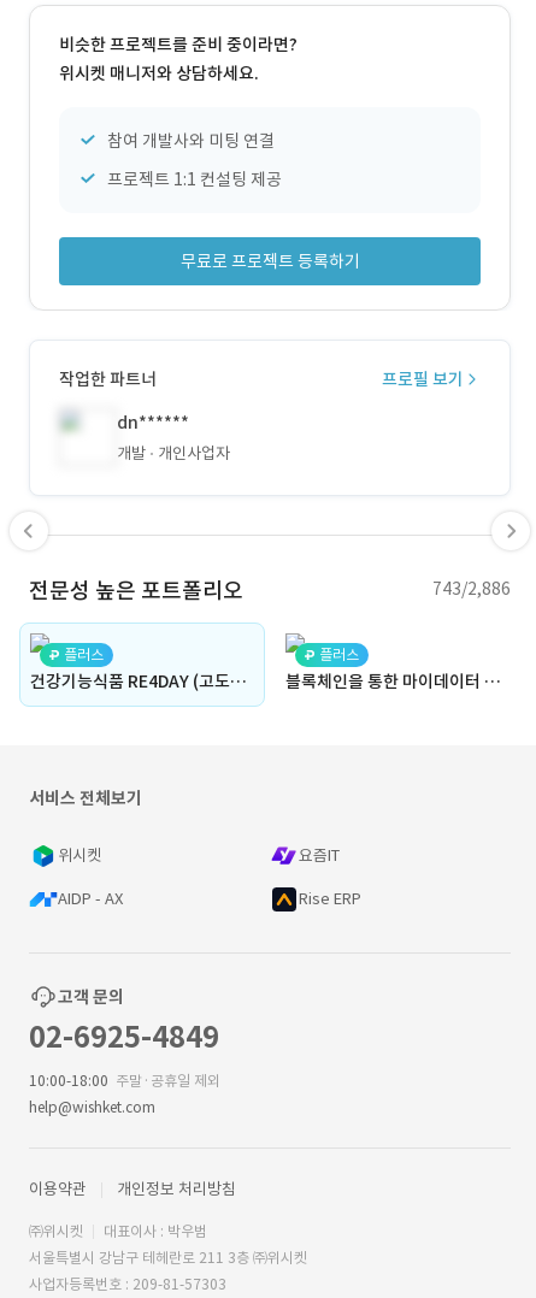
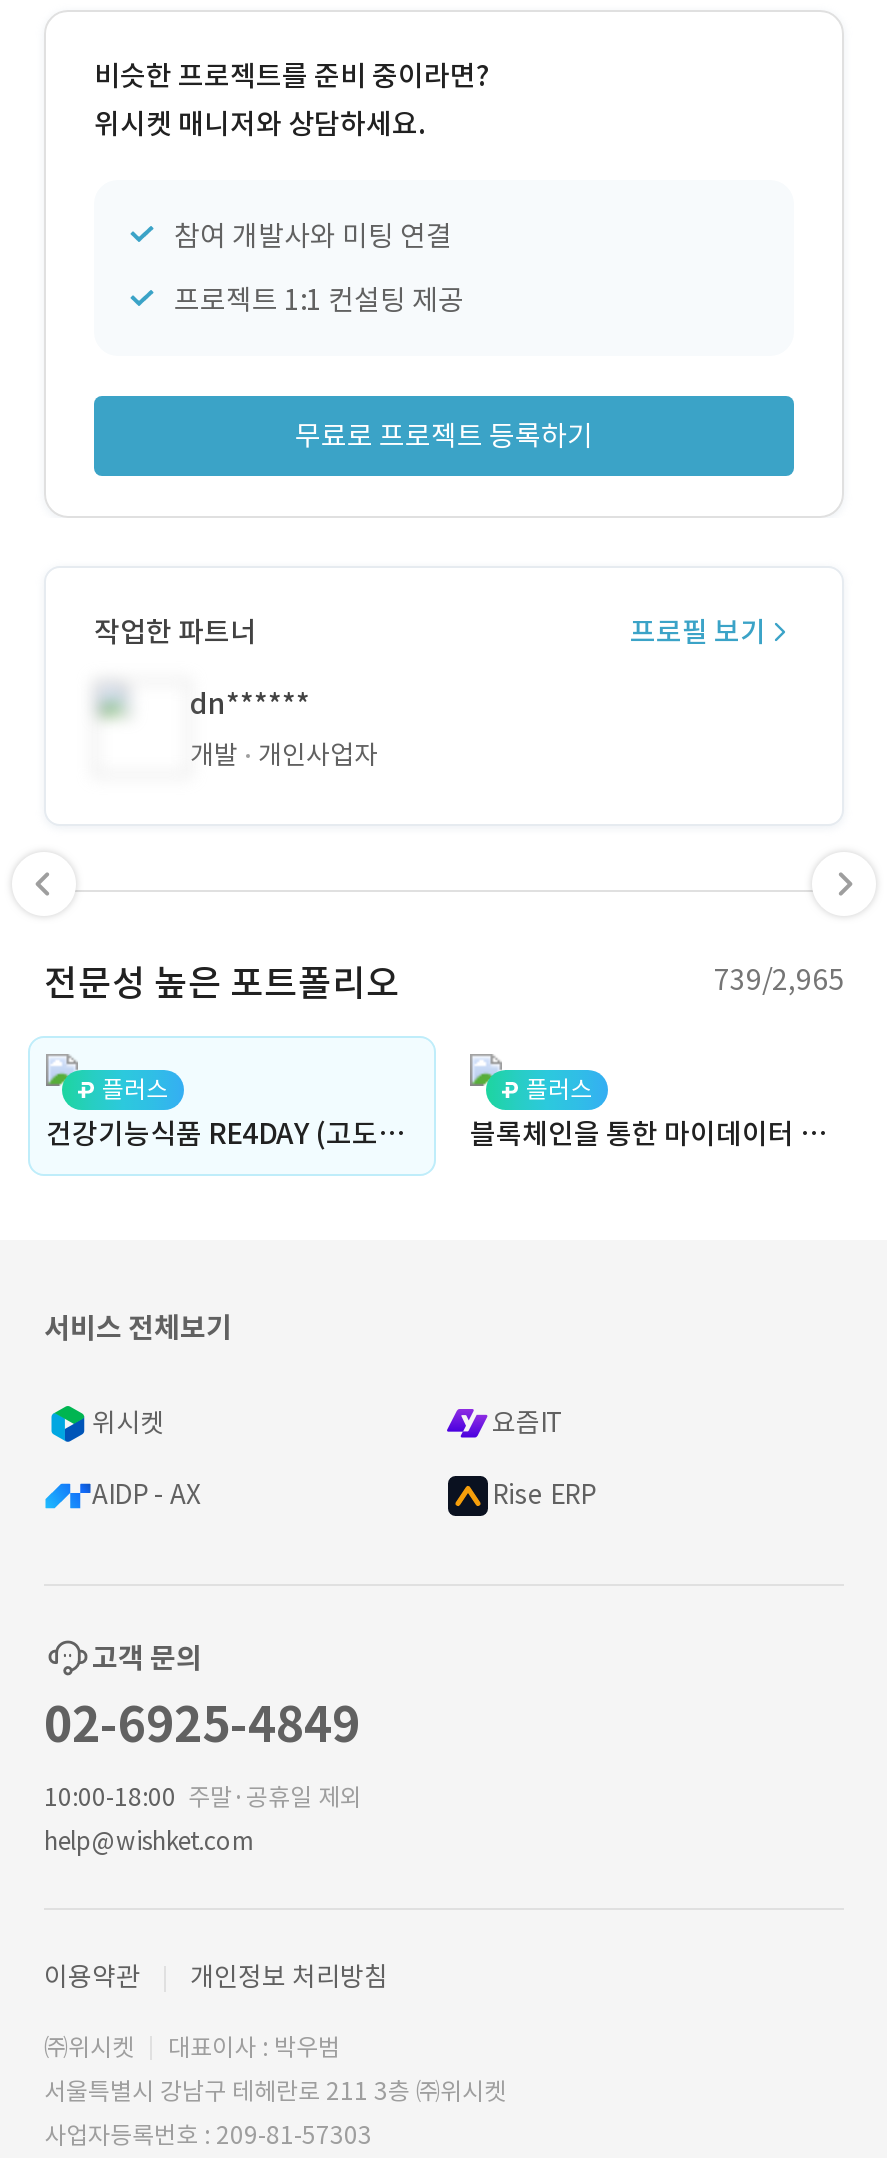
[432,578,511,600] 743/2,886 -> [714,962,844,998] 739/2,965

